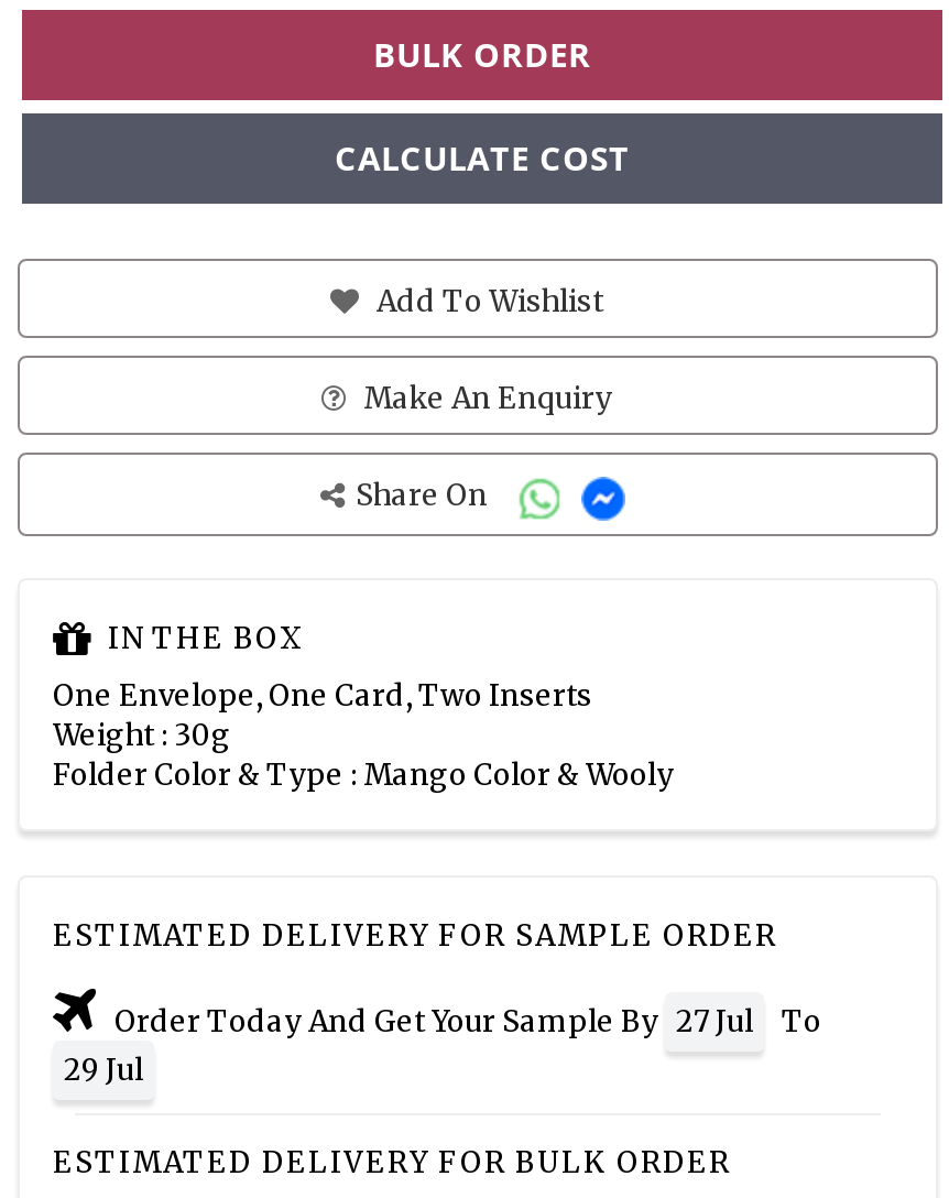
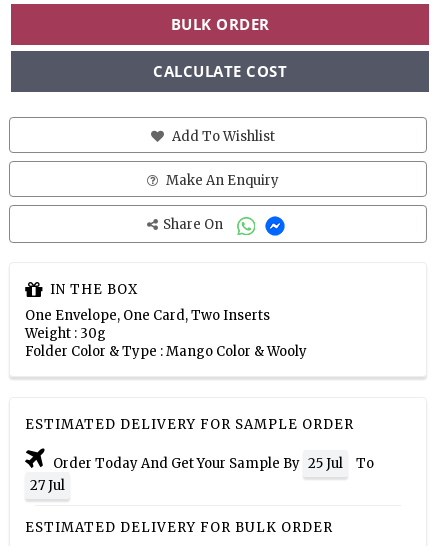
[108,1003,821,1040] Order Today And Get Your Sample By 27 Jul To -> [50,455,374,472] Order Today And Get Your Sample By 25 Jul To
[64,1051,143,1089] 29 Jul -> [30,477,65,494] 27 Jul

